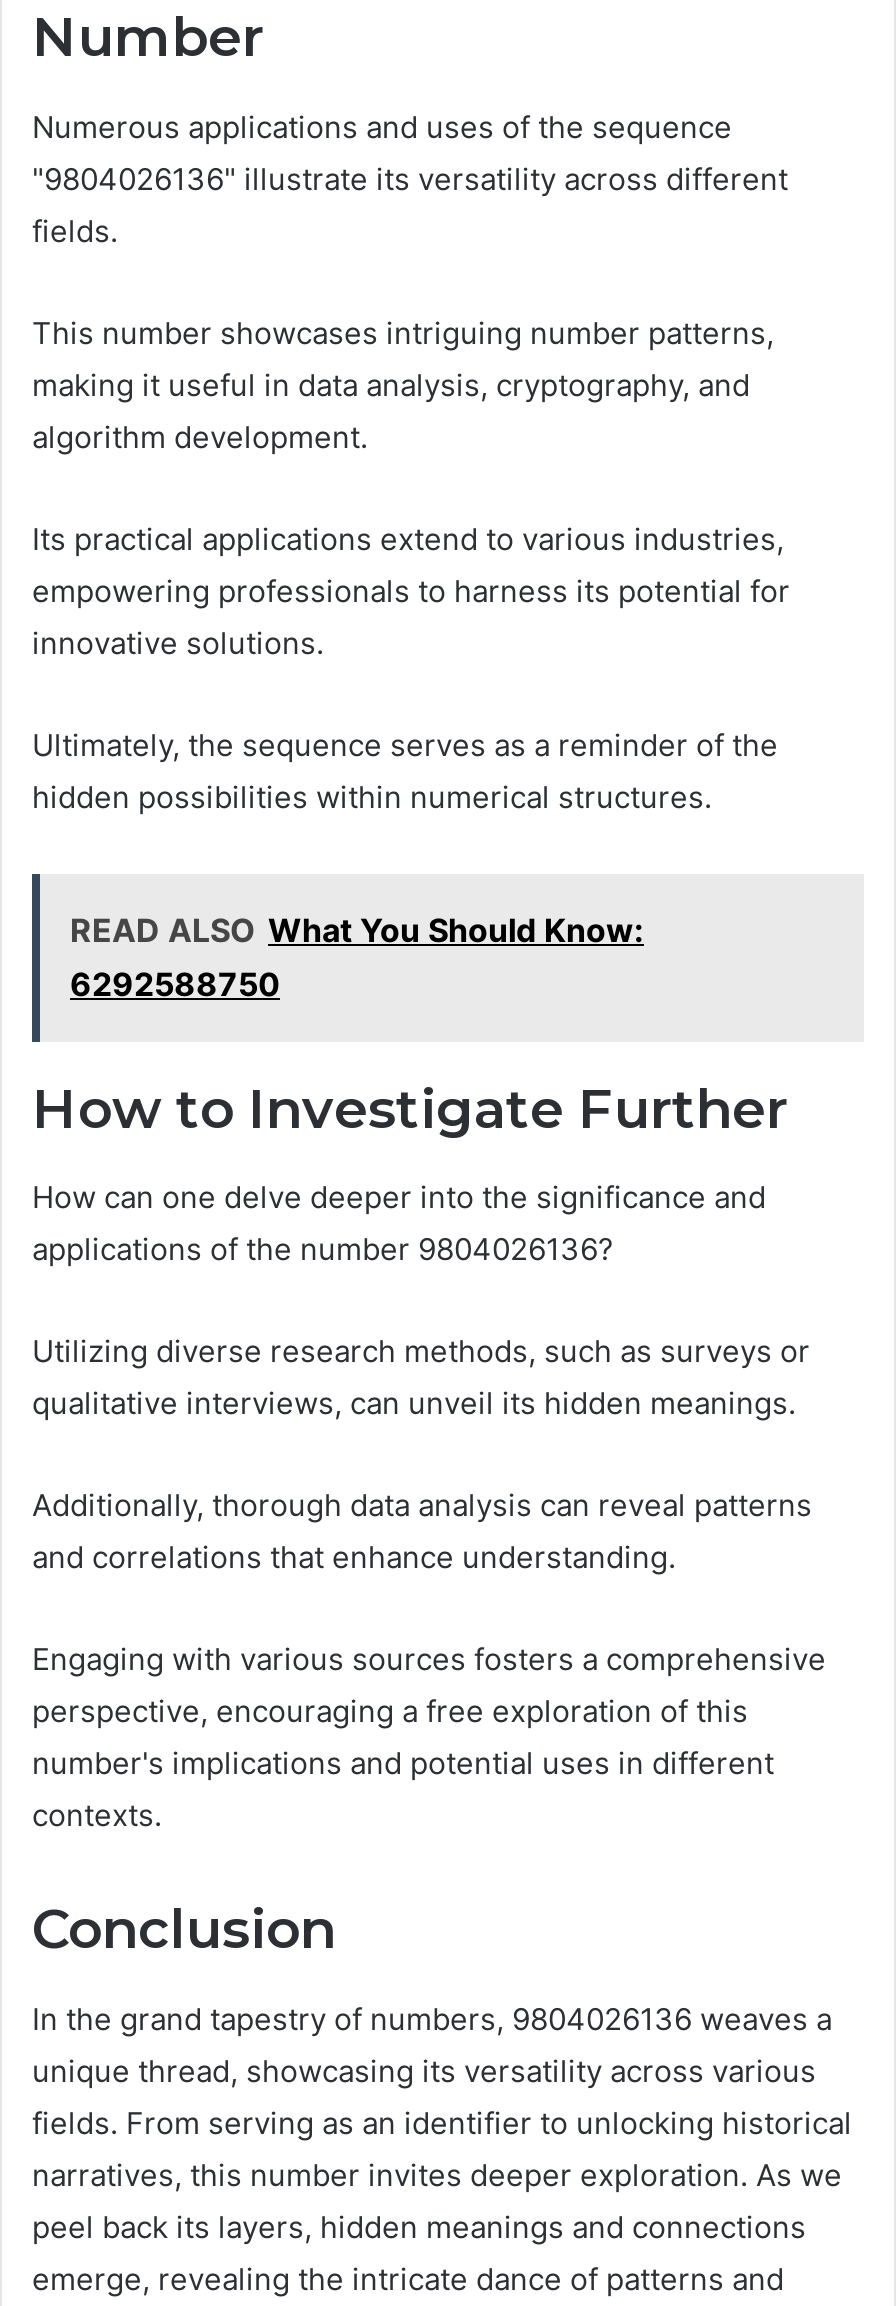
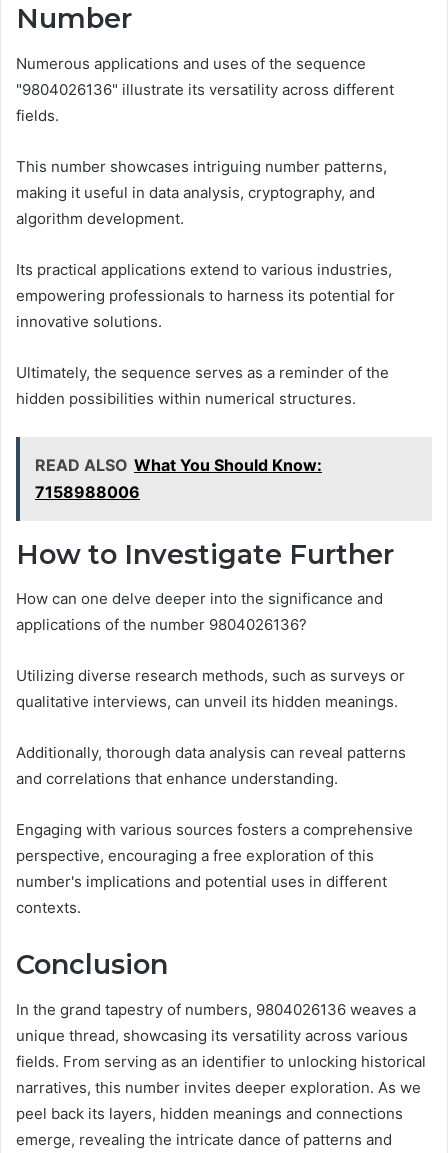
[70,963,280,1003] 6292588750 -> [35,482,140,502] 7158988006

